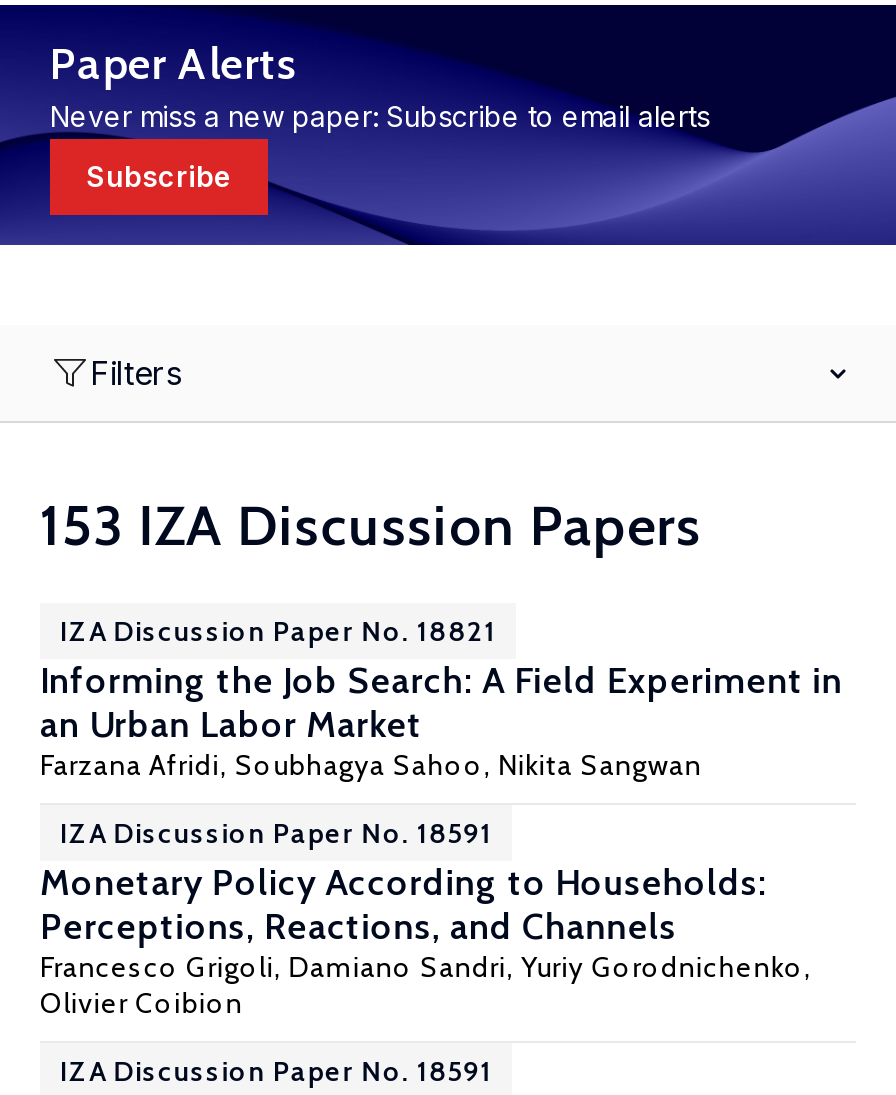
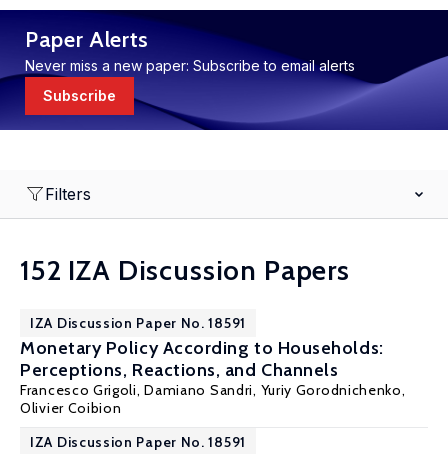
[40,491,843,783] 153 IZA Discussion Papers | IZA Discussion Paper No. 18821 | Informing the Job Search: A Field Experiment in | an Urban Labor Market | Farzana Afridi, Soubhagya Sahoo, Nikita Sangwan -> [20,253,350,287] 152 IZA Discussion Papers

